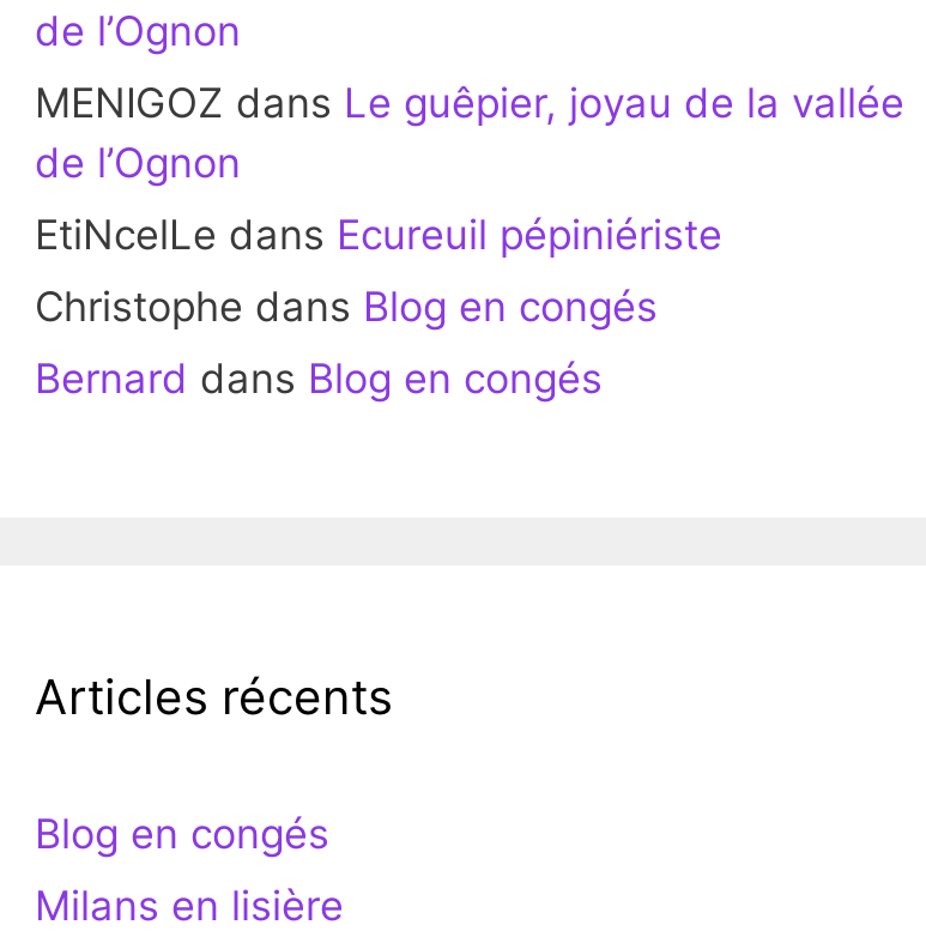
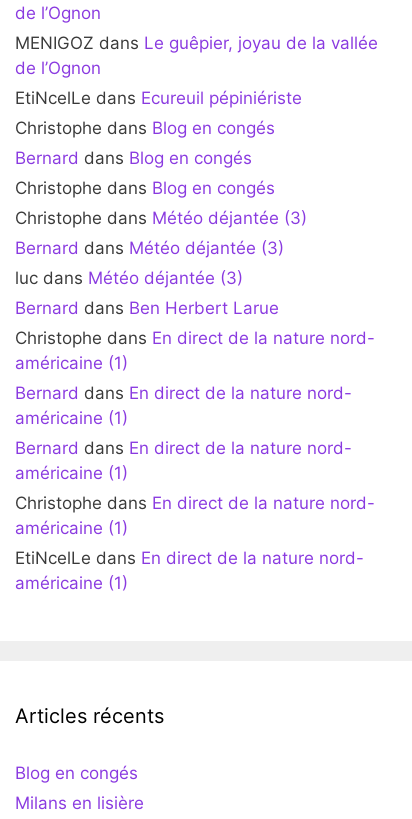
none -> [15,178,375,593] Christophe dans Blog en congés | Christophe dans Météo déjantée (3) | Bernard dans Météo déjantée (3) | luc dans Météo déjantée (3) | Bernard dans Ben Herbert Larue | Christophe dans En direct de la nature nord- | américaine (1) | Bernard dans En direct de la nature nord- | américaine (1) | Bernard dans En direct de la nature nord- | américaine (1) | Christophe dans En direct de la nature nord- | américaine (1) | EtiNcelLe dans En direct de la nature nord- | américaine (1)

